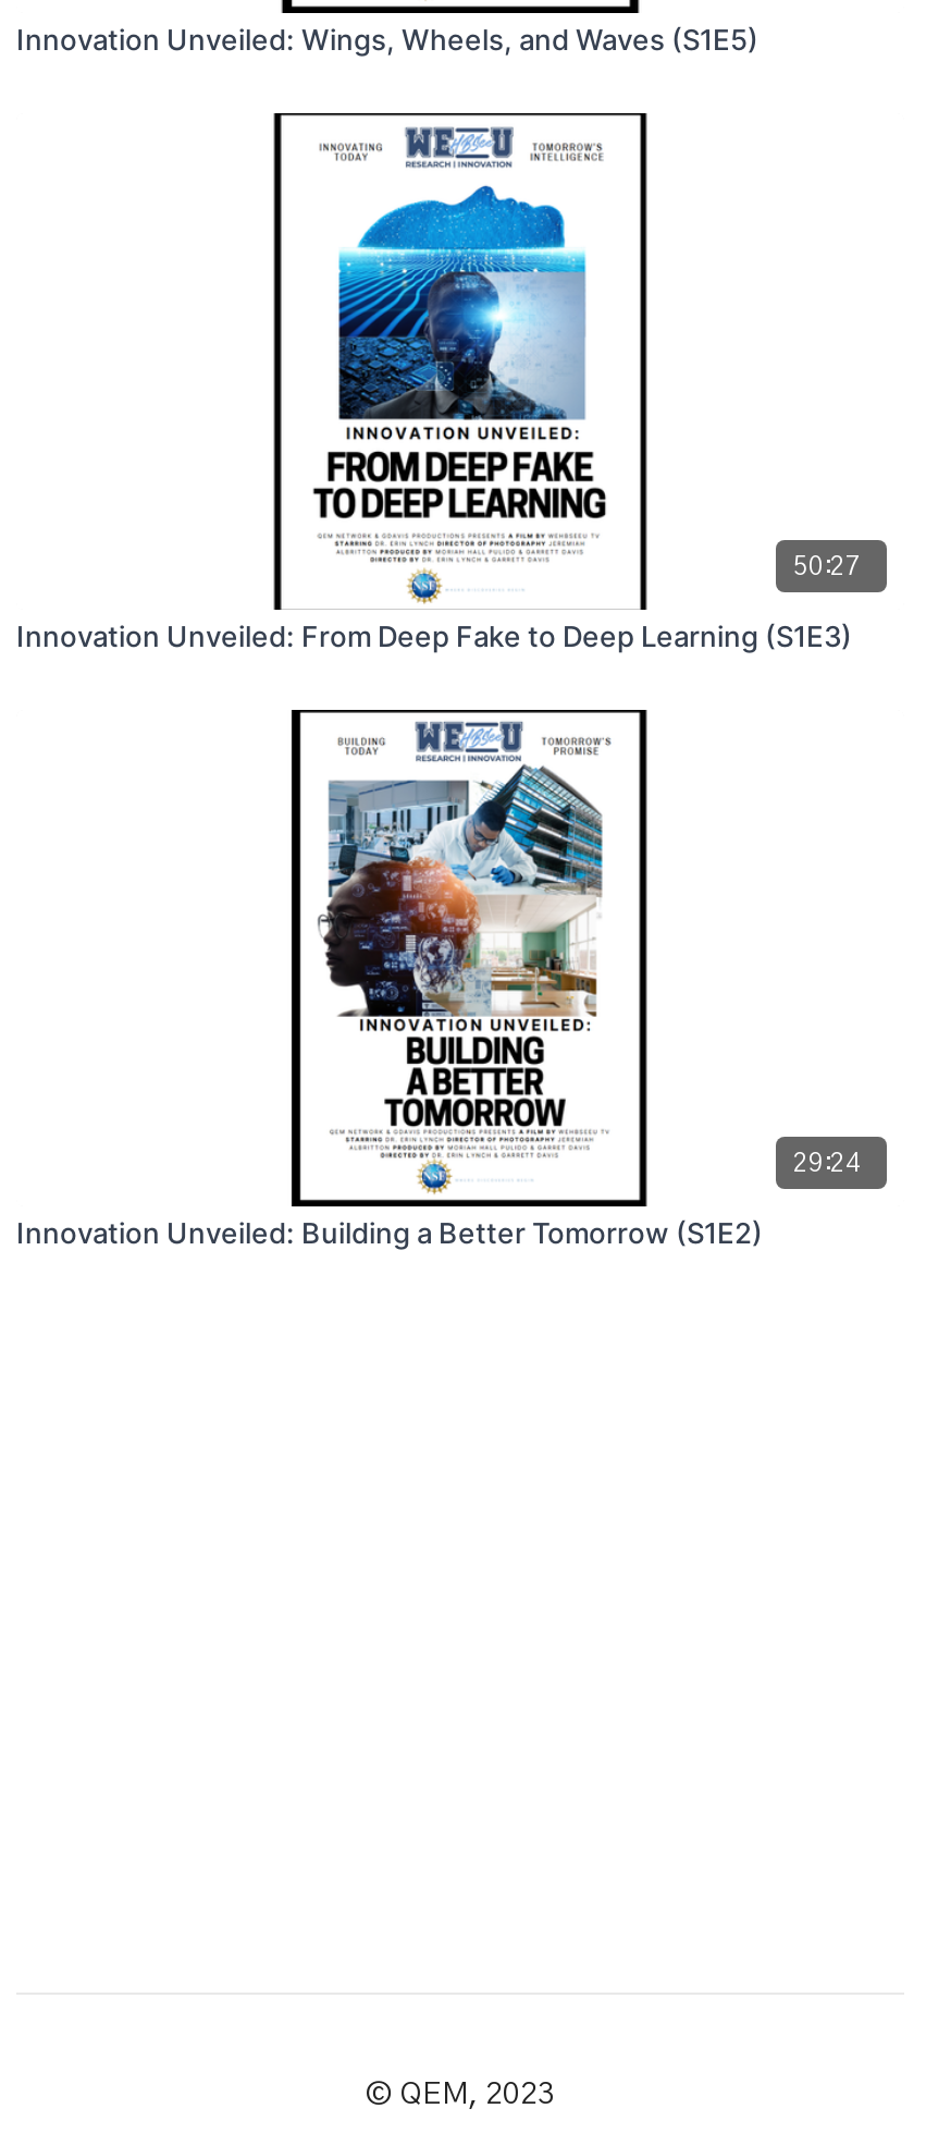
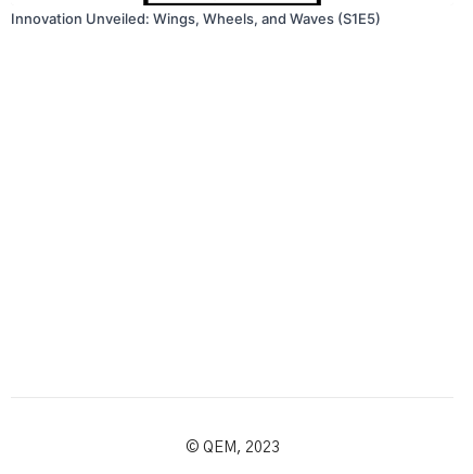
[16,111,861,653] [image] | 50:27 | Innovation Unveiled: From Deep Fake to Deep Learning (S1E3) -> none
[16,708,861,1251] [image] | 29:24 | Innovation Unveiled: Building a Better Tomorrow (S1E2) -> none

